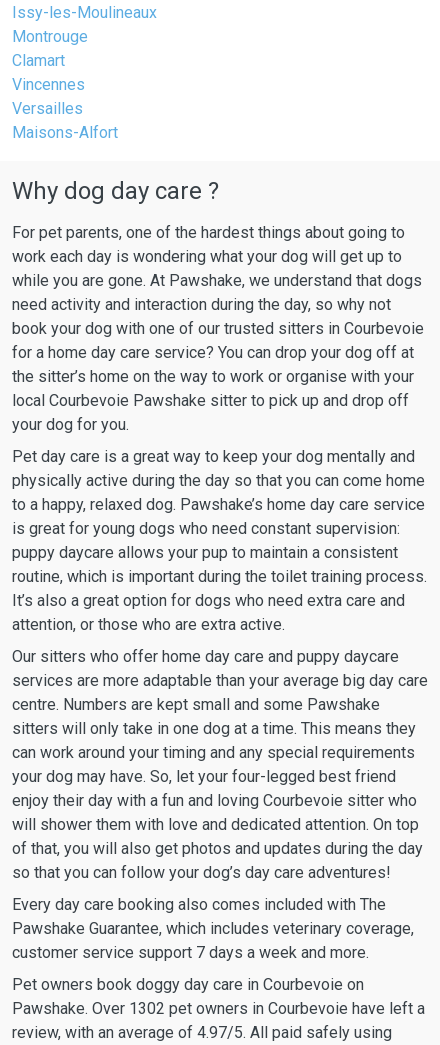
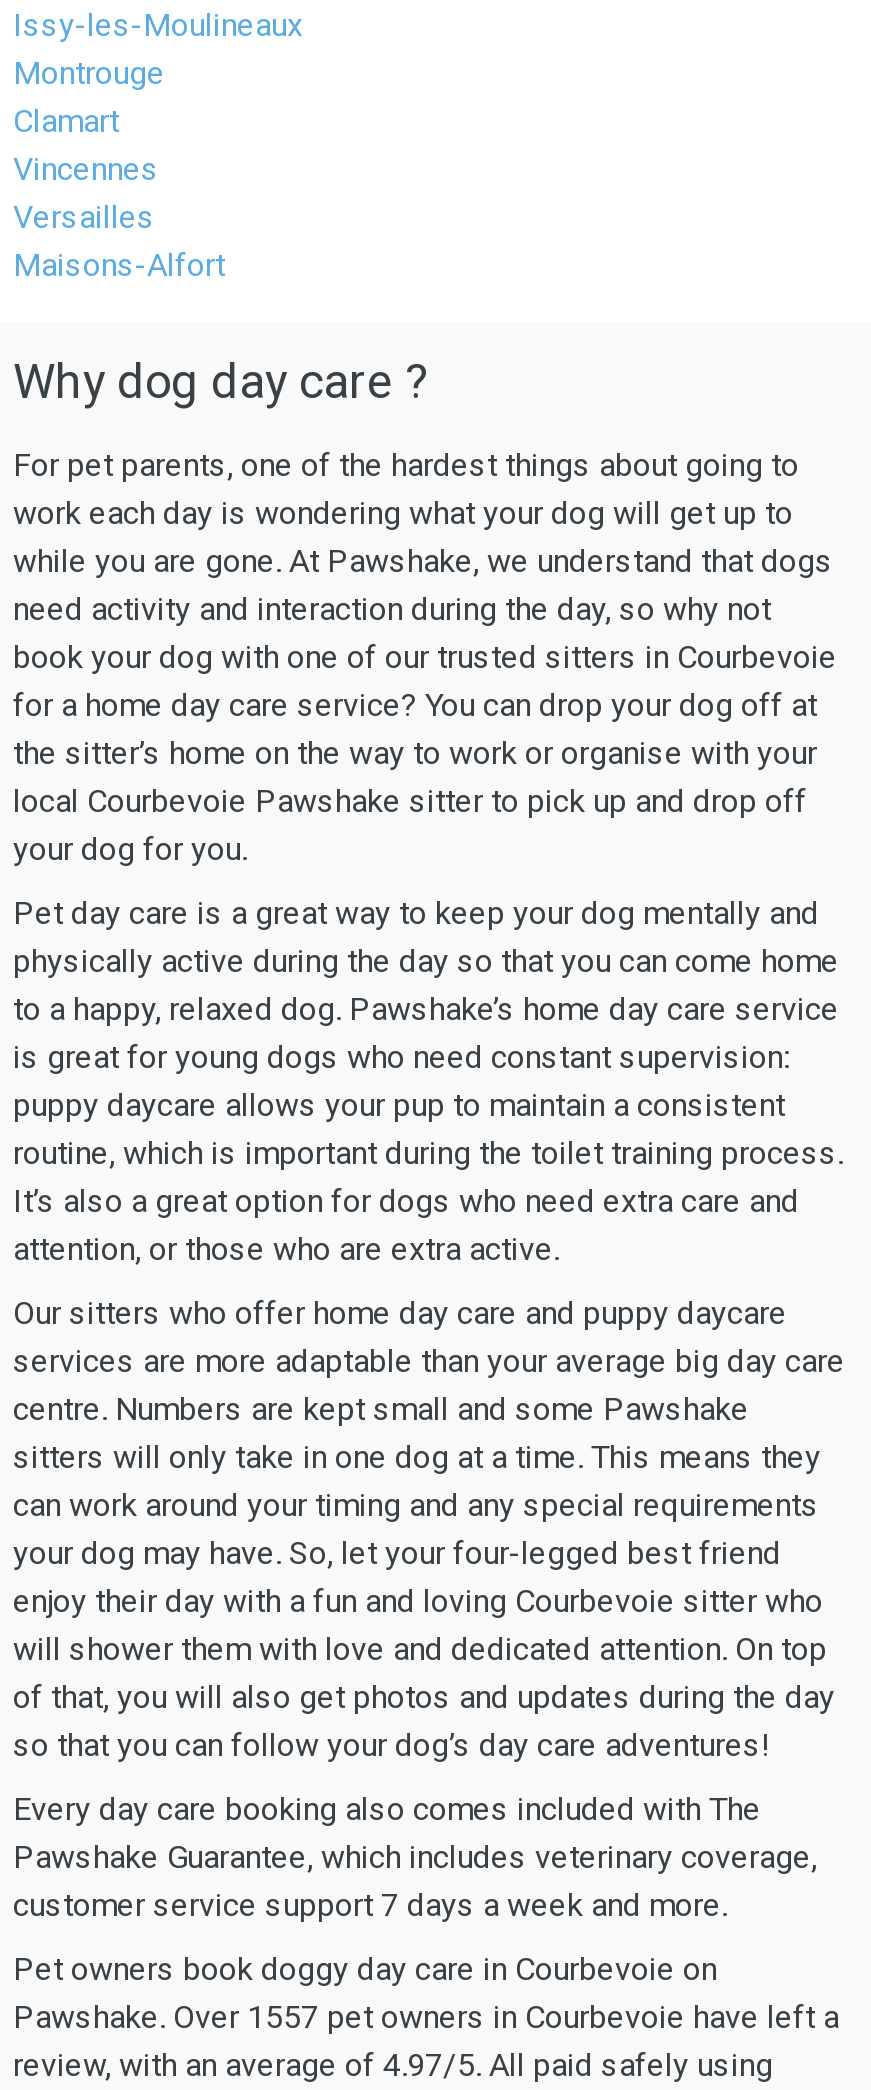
[12,999,425,1018] Pawshake. Over 1302 pet owners in Courbevoie have left a -> [13,1998,839,2036] Pawshake. Over 1557 pet owners in Courbevoie have left a

